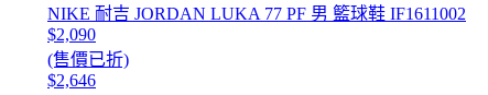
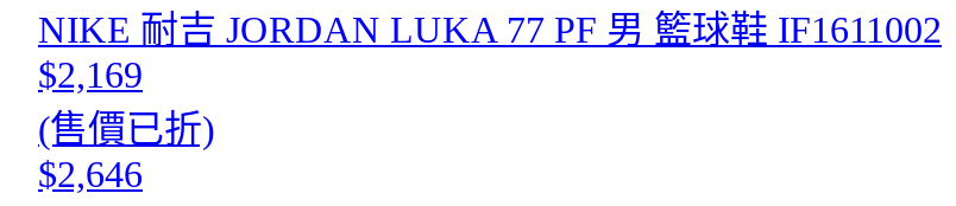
[47,25,96,44] $2,090 -> [38,54,143,95] $2,169

